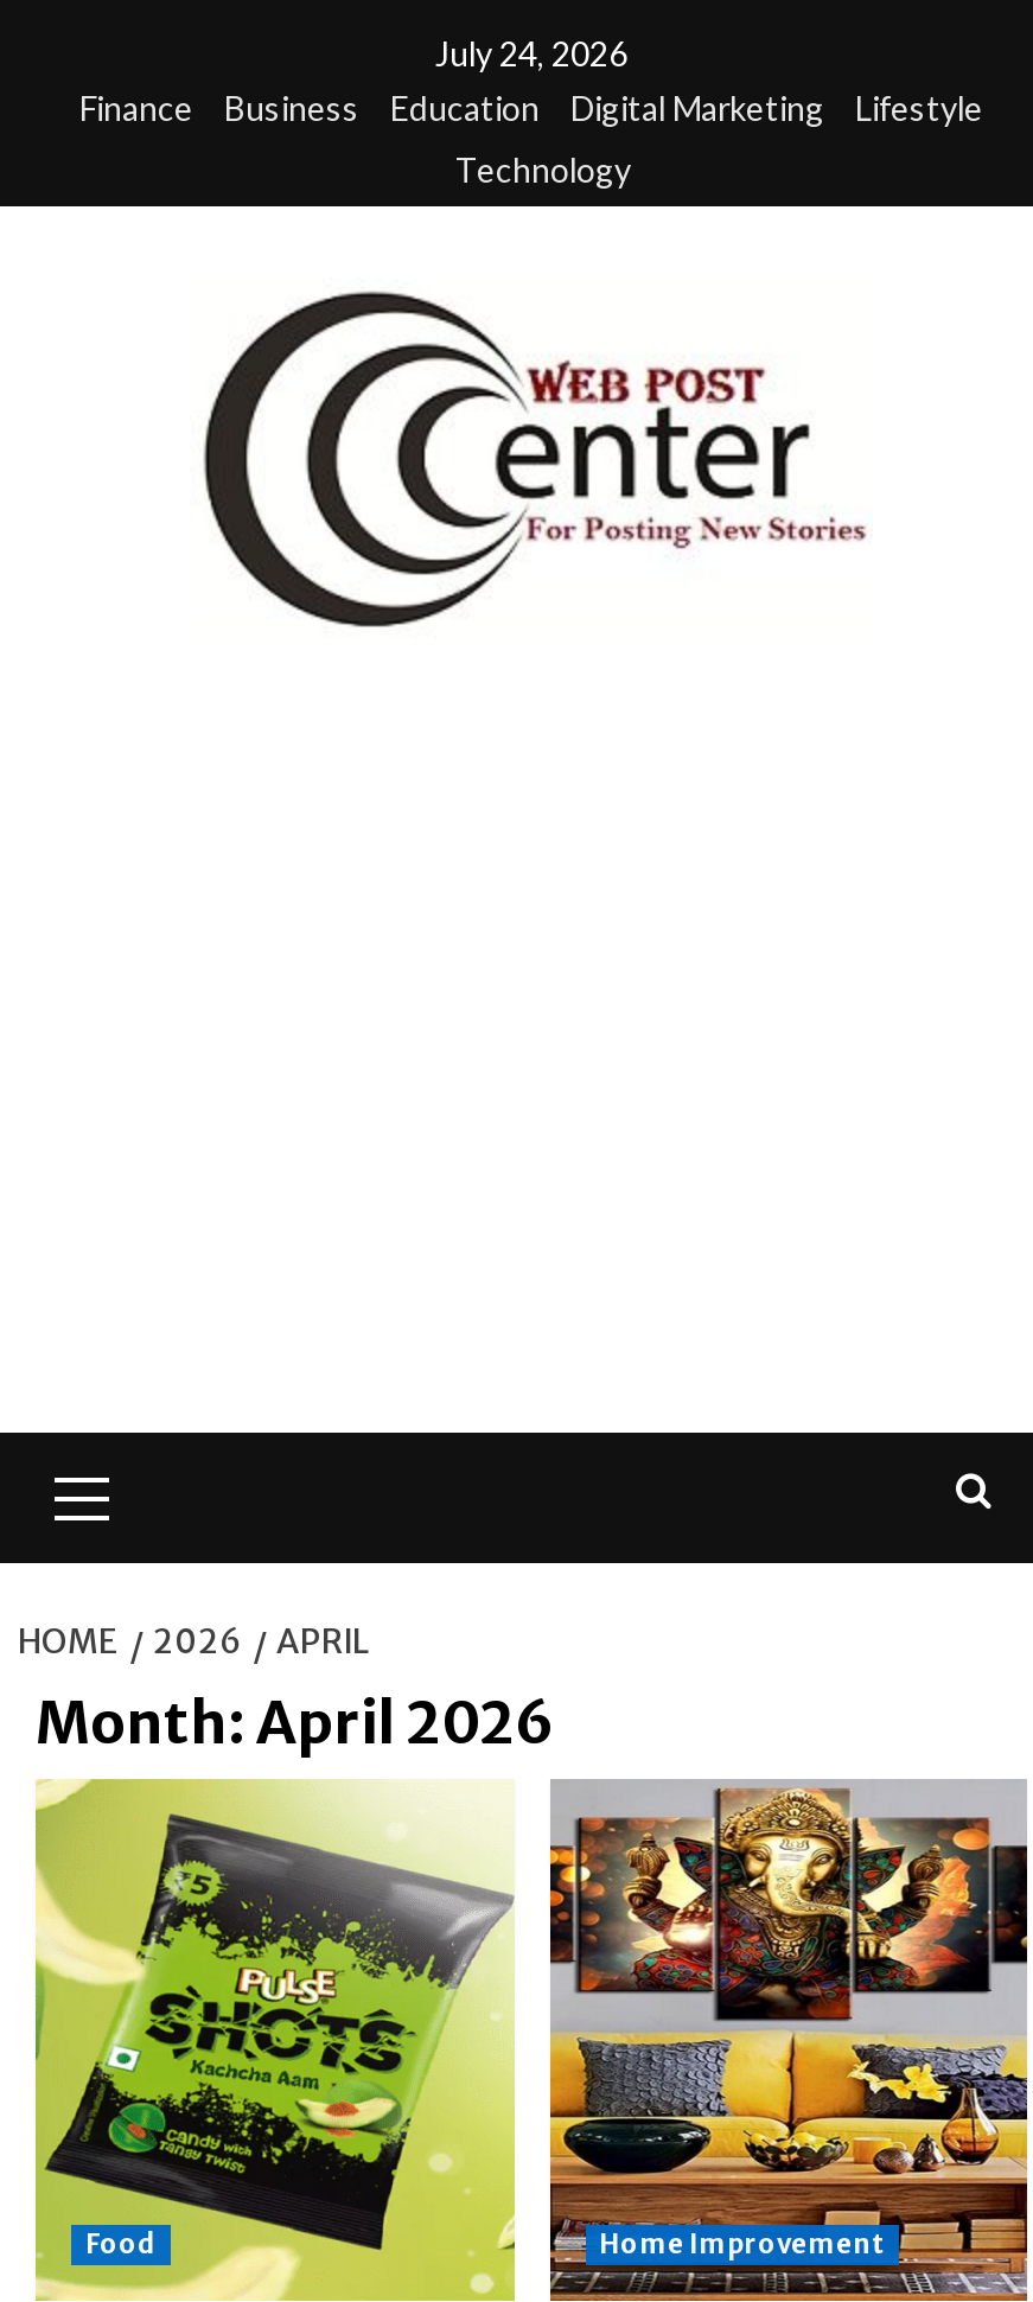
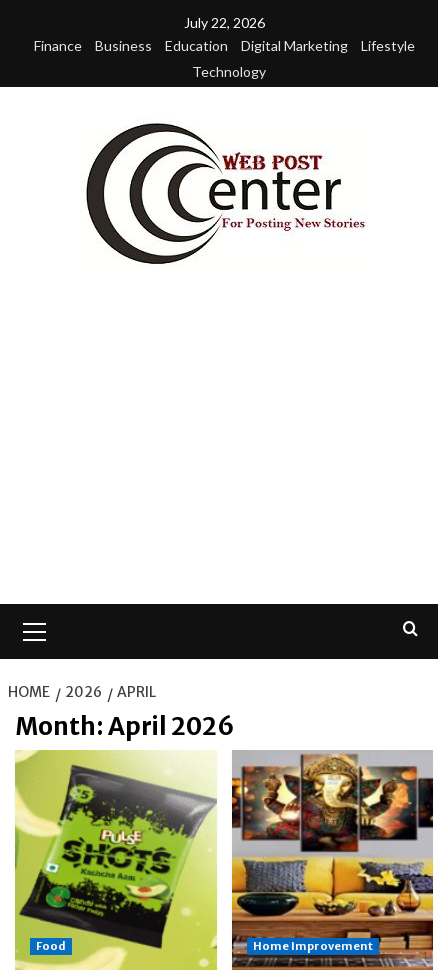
[435,33,627,74] July 24, 2026 -> [183,14,264,31] July 22, 2026

